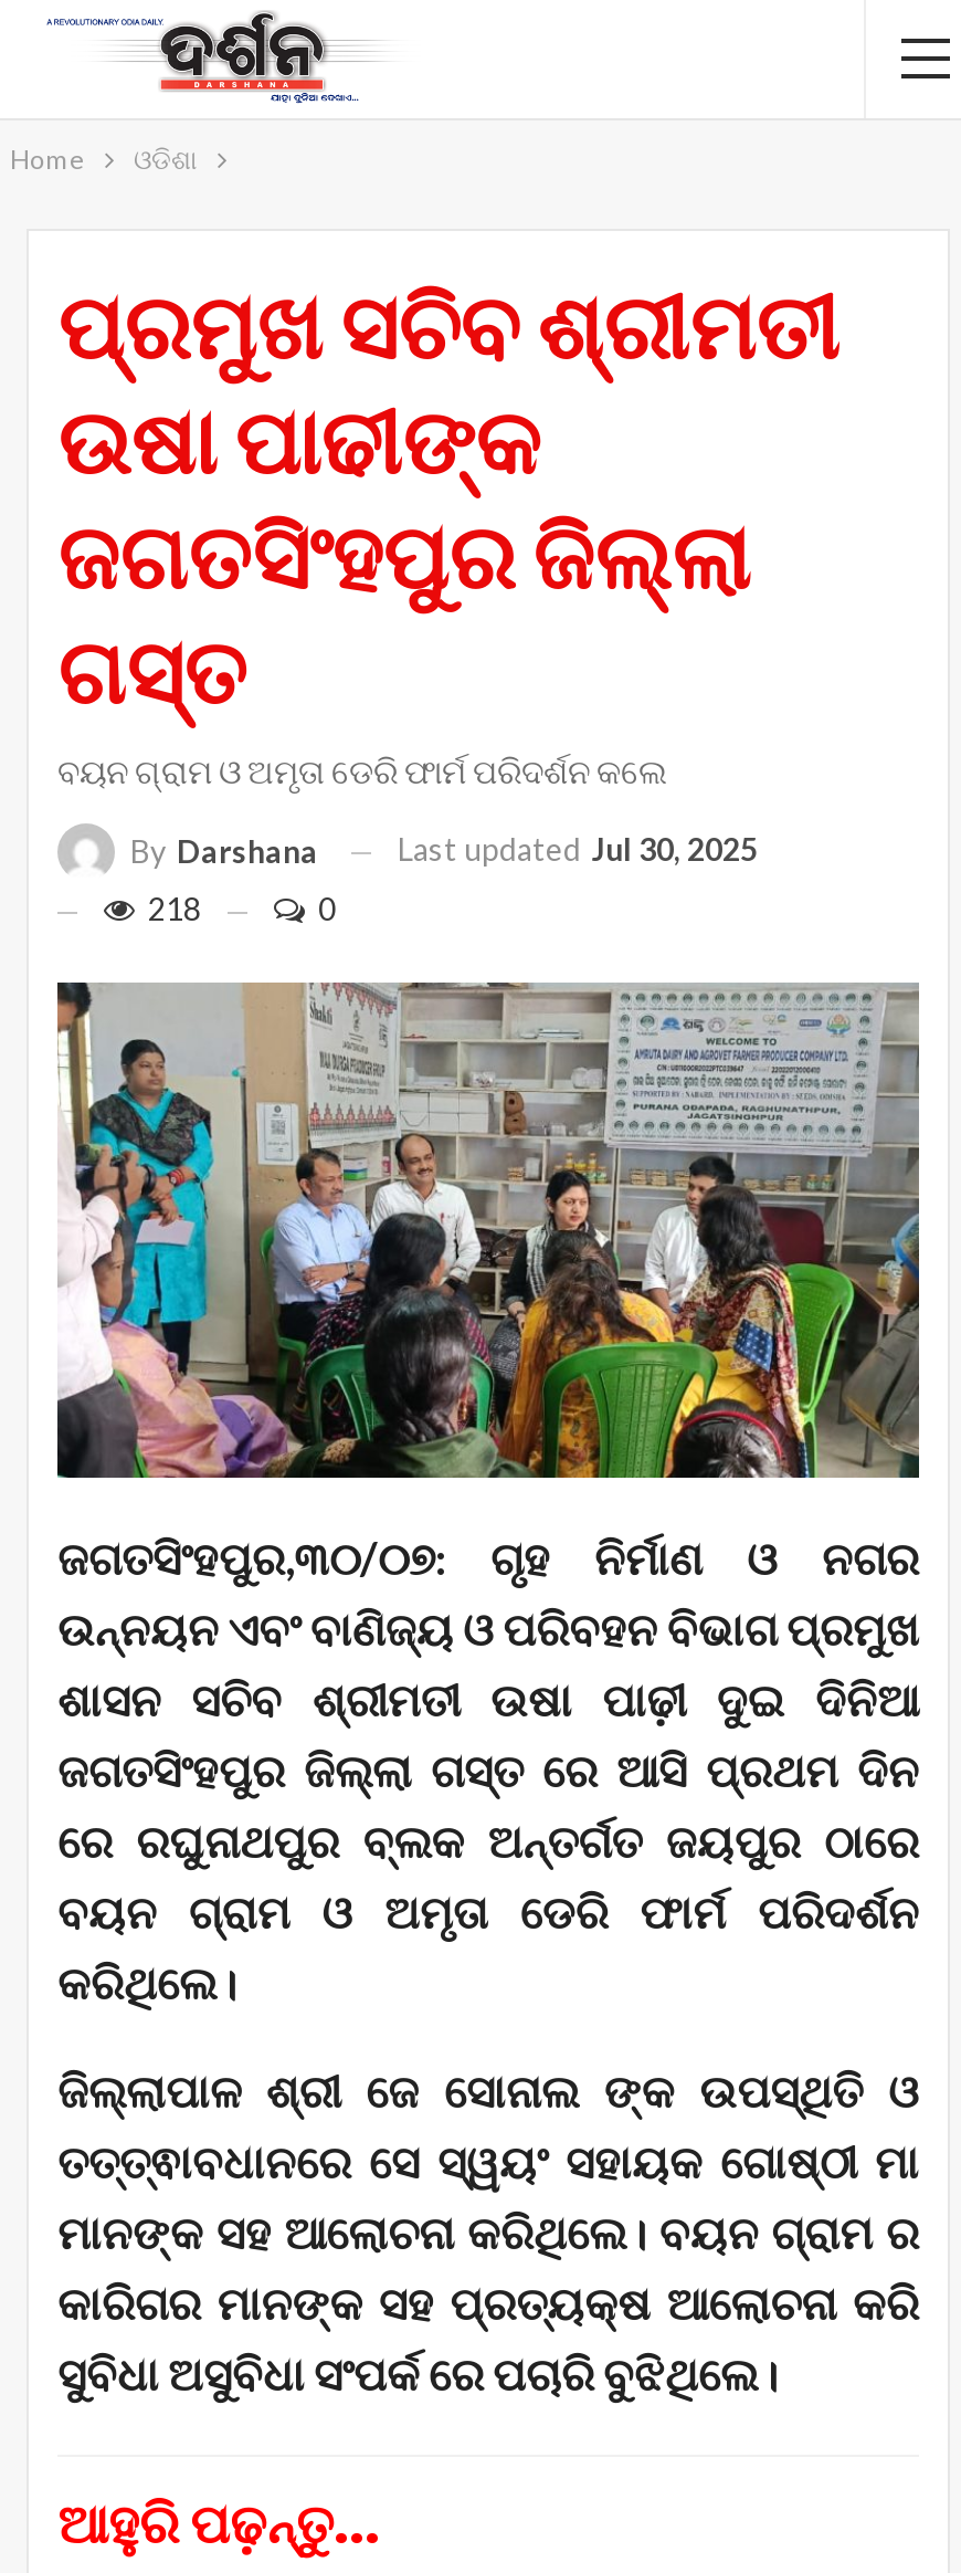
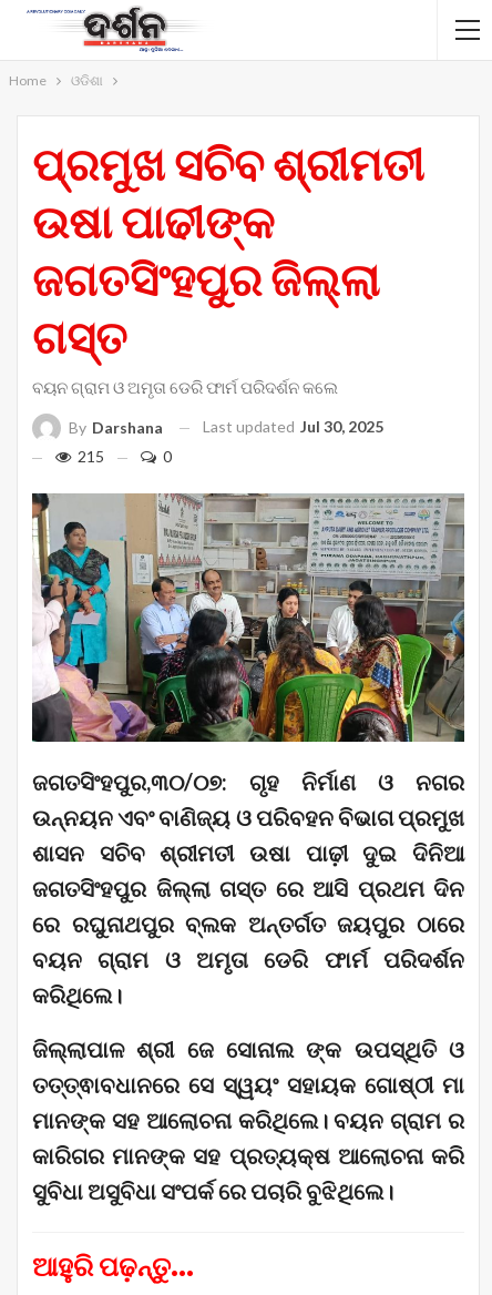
[141,891,201,928] 218 -> [74,447,104,466] 215

